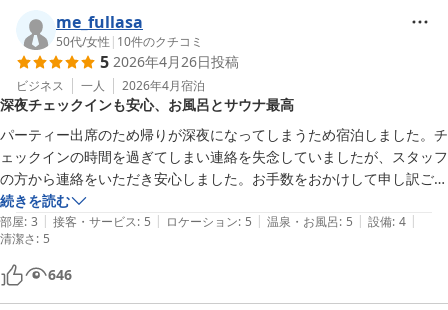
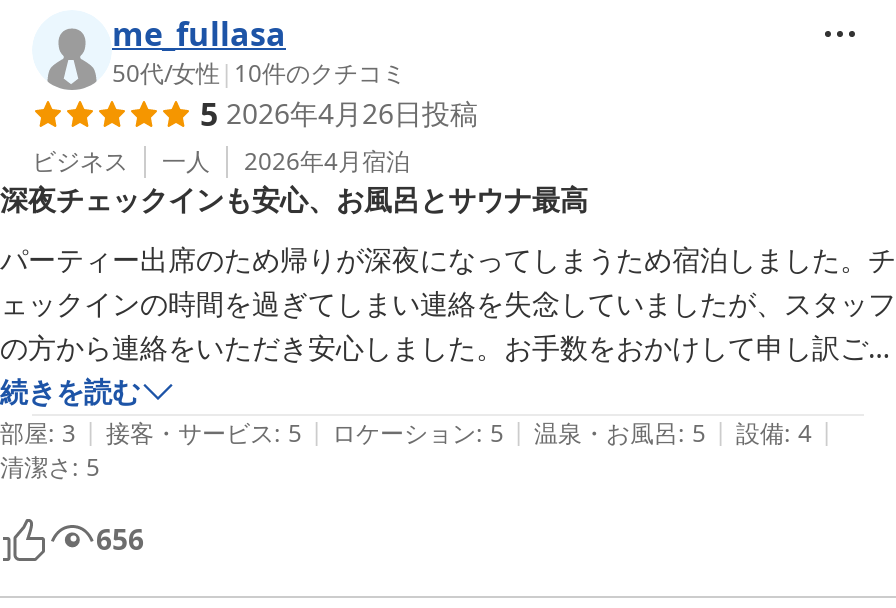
[48,265,72,284] 646 -> [96,520,144,558] 656

